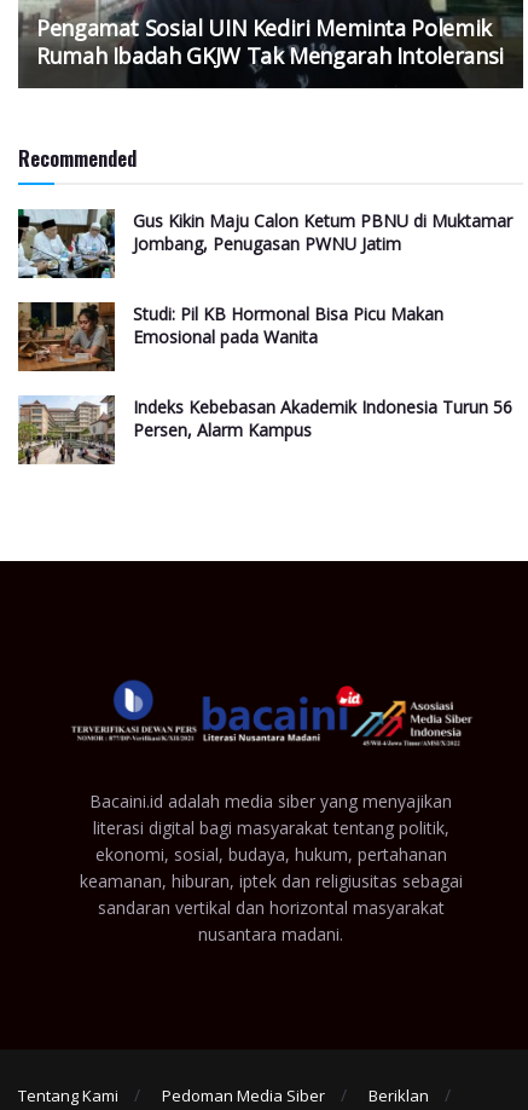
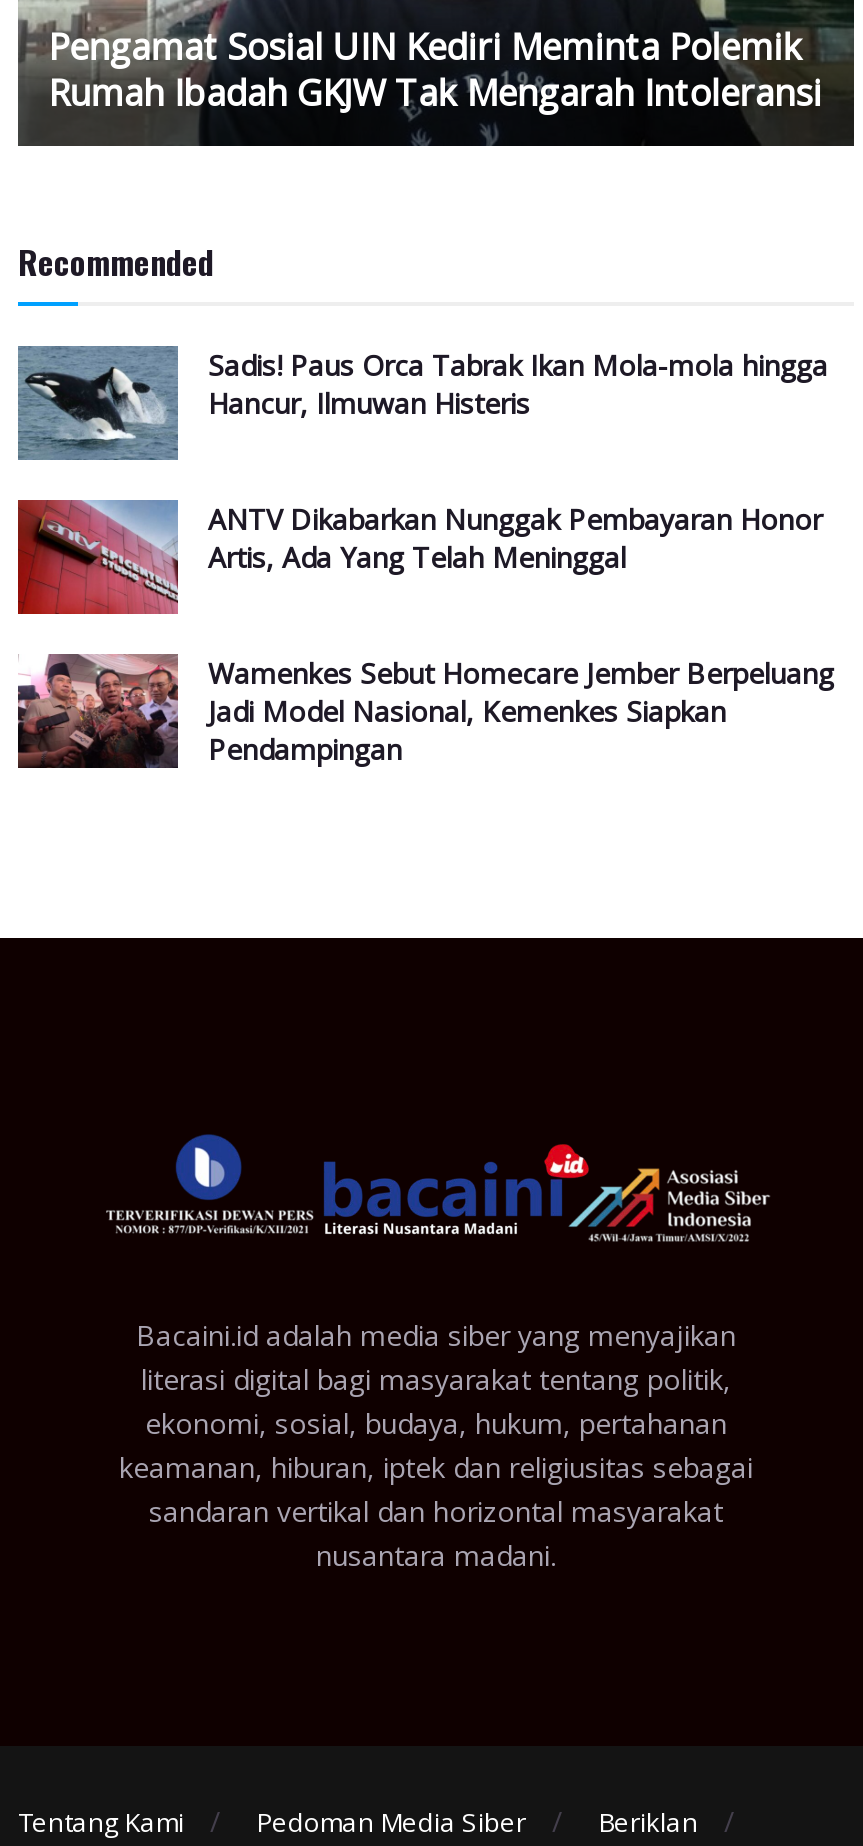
[17,209,512,279] [image] | Gus Kikin Maju Calon Ketum PBNU di Muktamar | Jombang, Penugasan PWNU Jatim -> [16,346,828,462] [image] | Sadis! Paus Orca Tabrak Ikan Mola-mola hingga | Hancur, Ilmuwan Histeris
[17,301,443,372] [image] | Studi: Pil KB Hormonal Bisa Picu Makan | Emosional pada Wanita -> [18,498,822,616] [image] | ANTV Dikabarkan Nunggak Pembayaran Honor | Artis, Ada Yang Telah Meninggal
[17,395,512,464] [image] | Indeks Kebebasan Akademik Indonesia Turun 56 | Persen, Alarm Kampus -> [18,652,834,770] [image] | Wamenkes Sebut Homecare Jember Berpeluang | Jadi Model Nasional, Kemenkes Siapkan | Pendampingan

